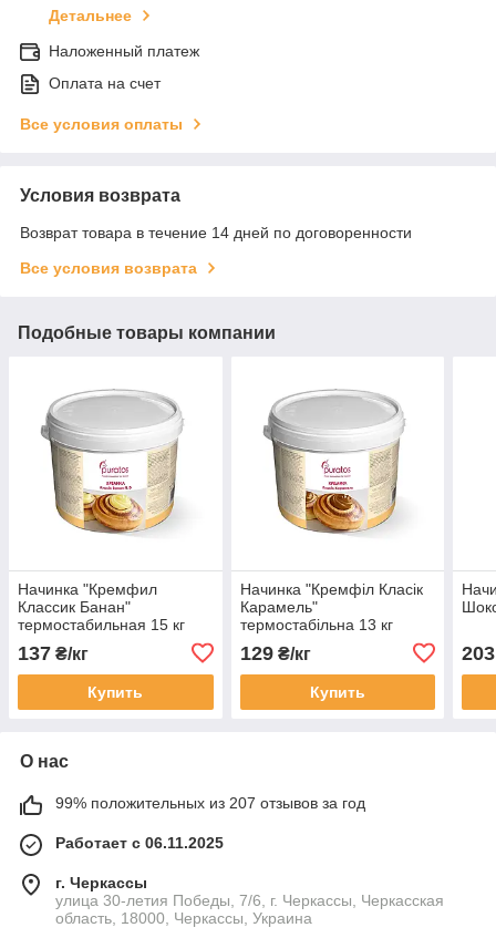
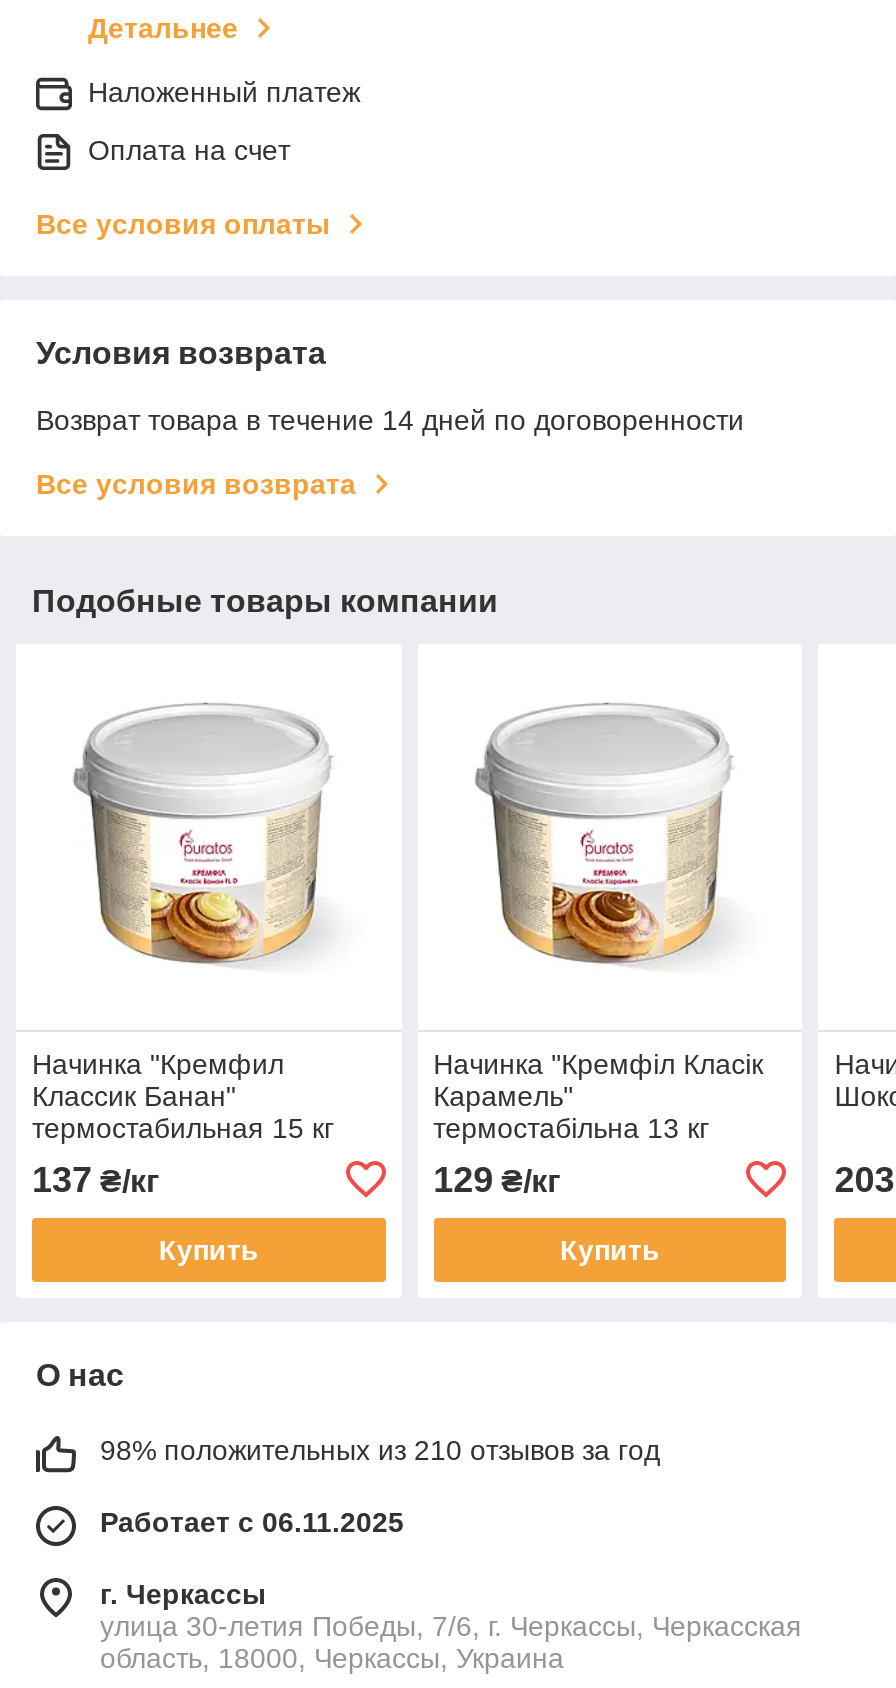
[55,794,365,812] 99% положительных из 207 отзывов за год -> [100,1434,660,1466] 98% положительных из 210 отзывов за год

